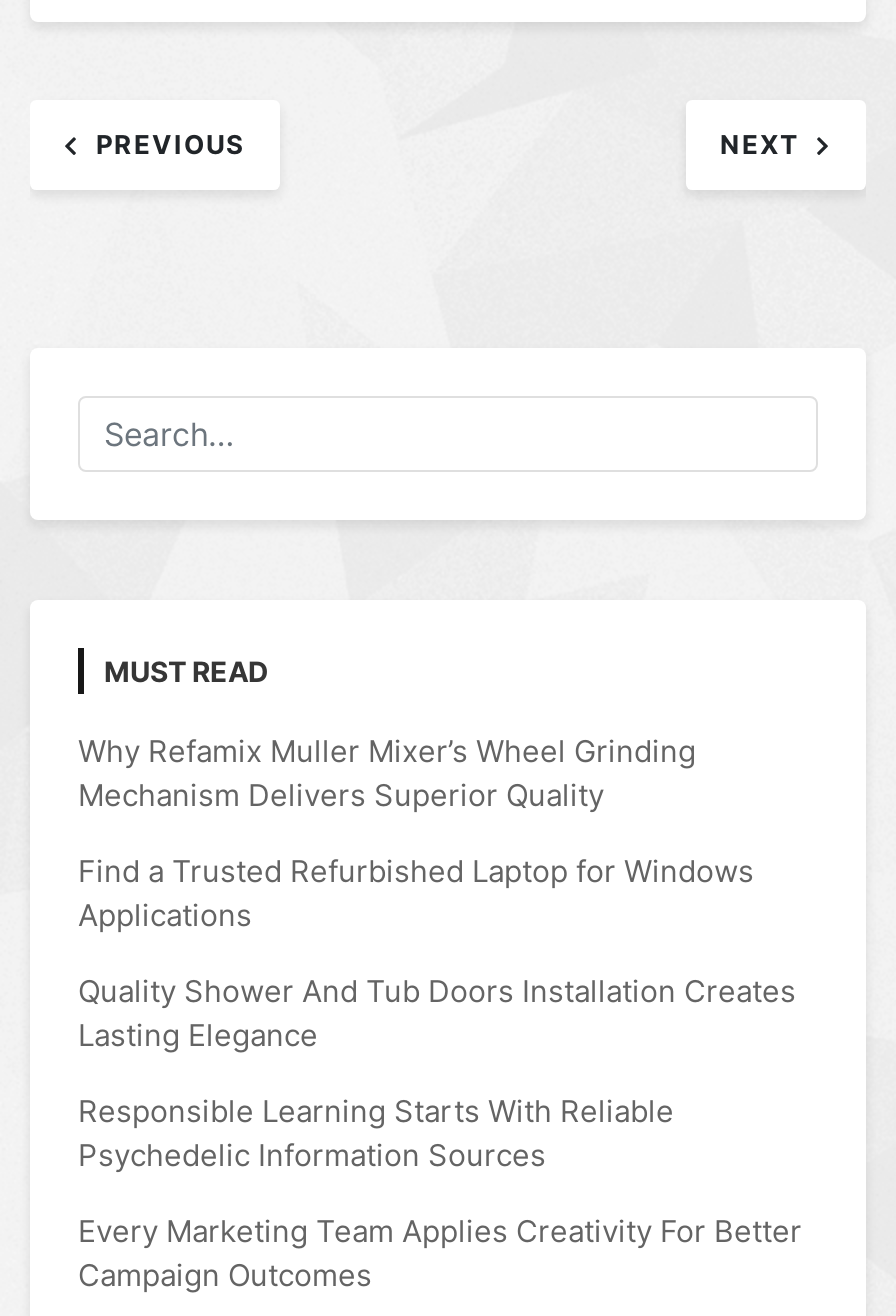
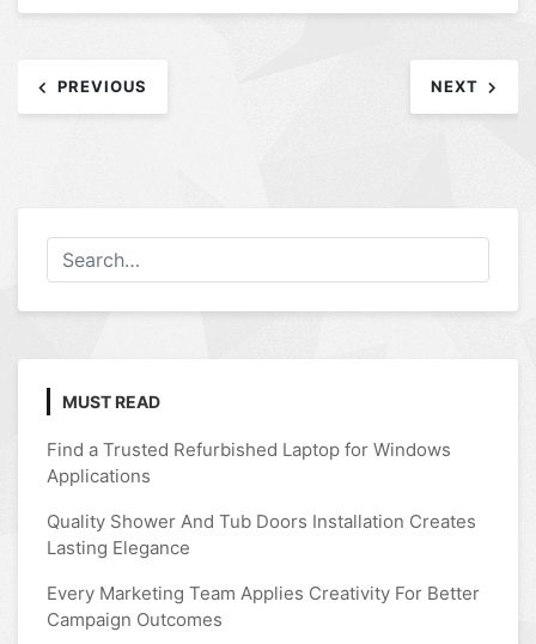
[78,732,696,814] Why Refamix Muller Mixer’s Wheel Grinding | Mechanism Delivers Superior Quality -> none
[78,1092,674,1174] Responsible Learning Starts With Reliable | Psychedelic Information Sources -> none

